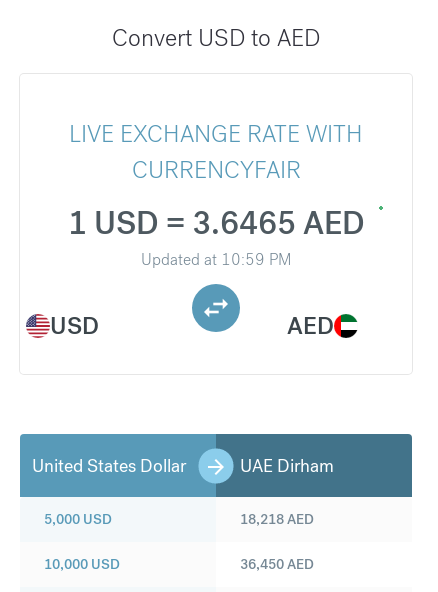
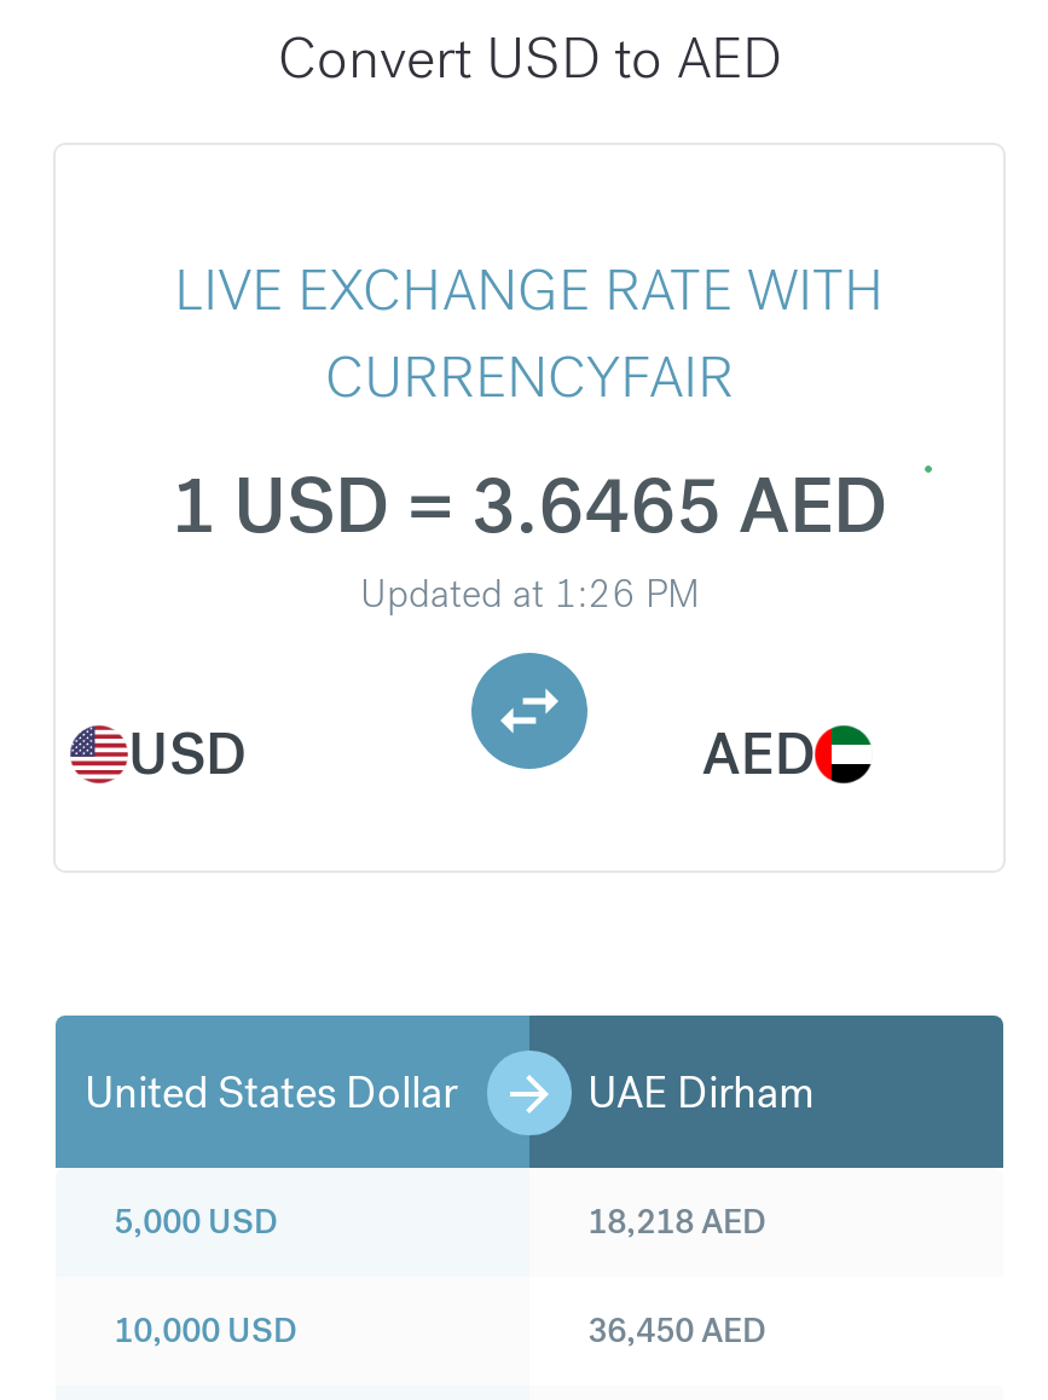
[141,249,291,270] Updated at 10:59 PM -> [360,569,699,619] Updated at 1:26 PM

